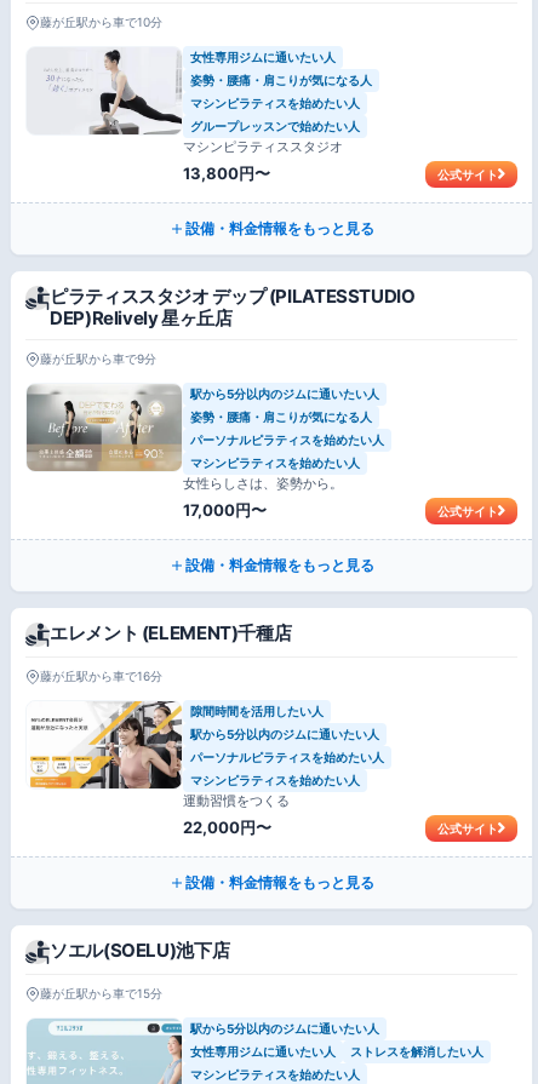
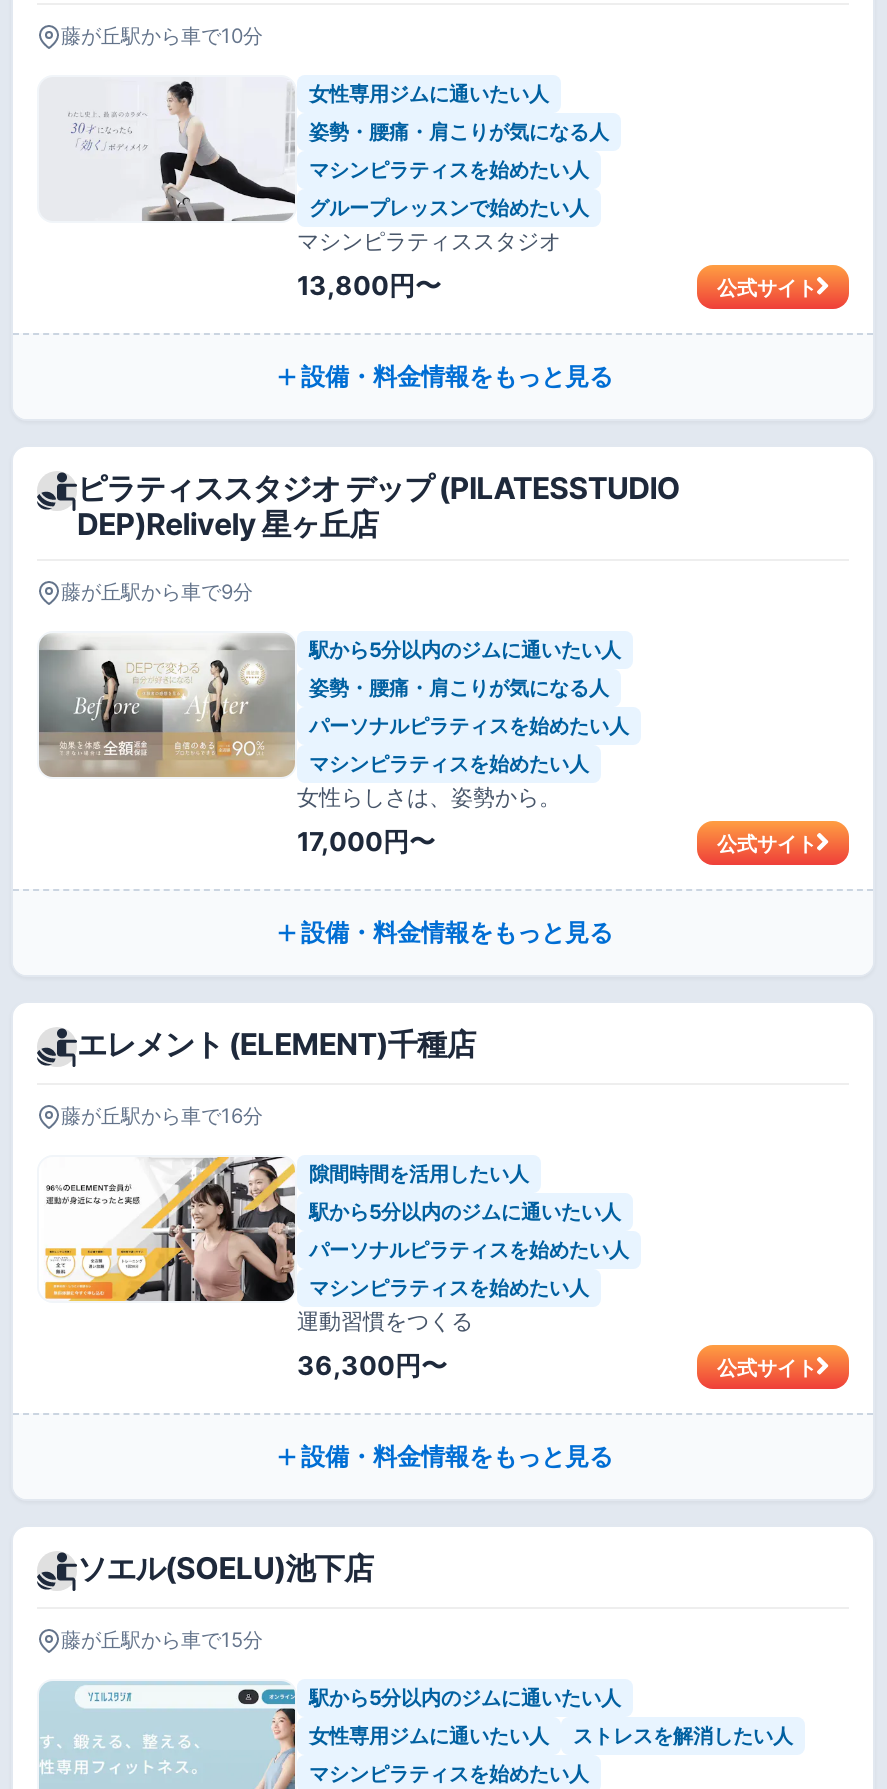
[183,818,271,838] 22,000円〜 -> [297,1350,447,1382] 36,300円〜

